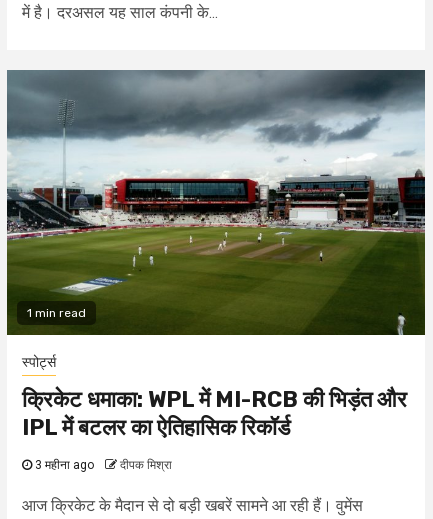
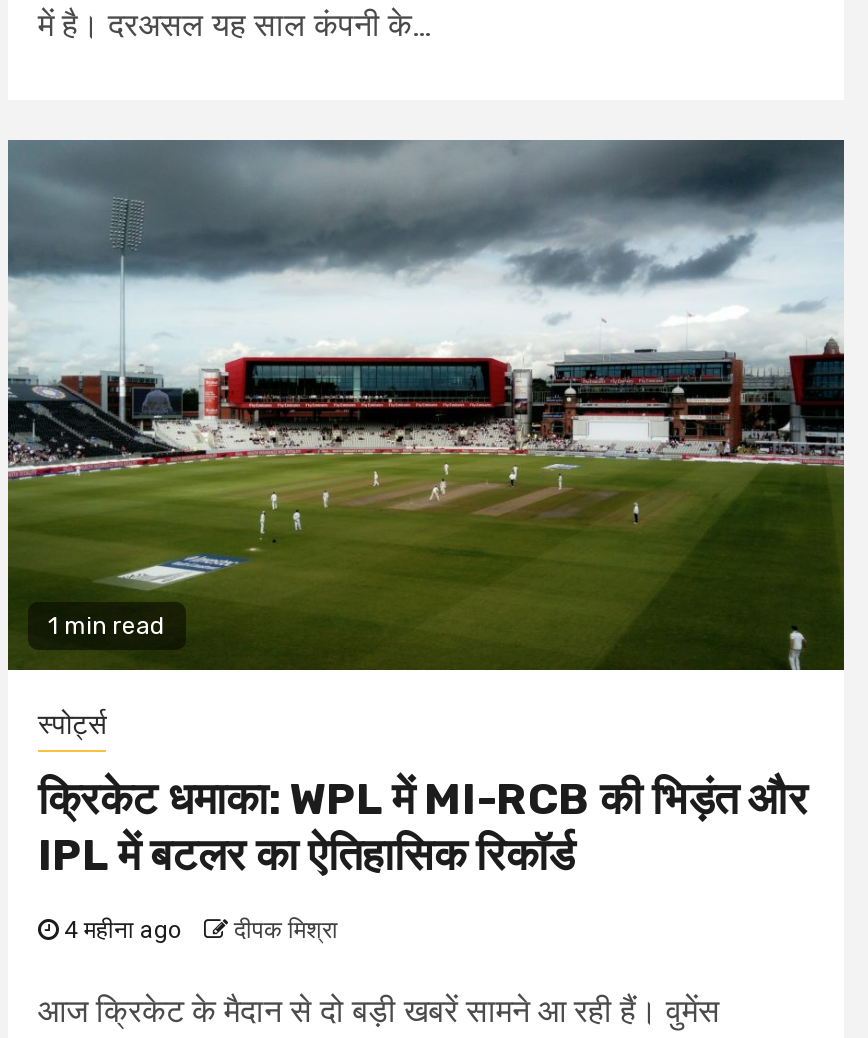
[32,458,172,472] 3 महीना ago दीपक मिश्रा -> [58,916,338,944] 4 महीना ago दीपक मिश्रा

